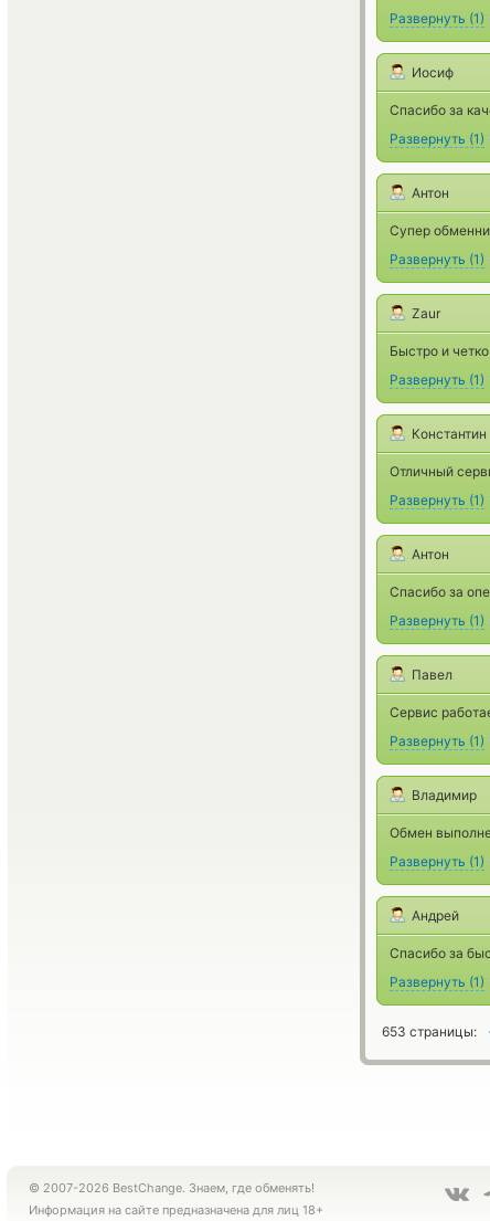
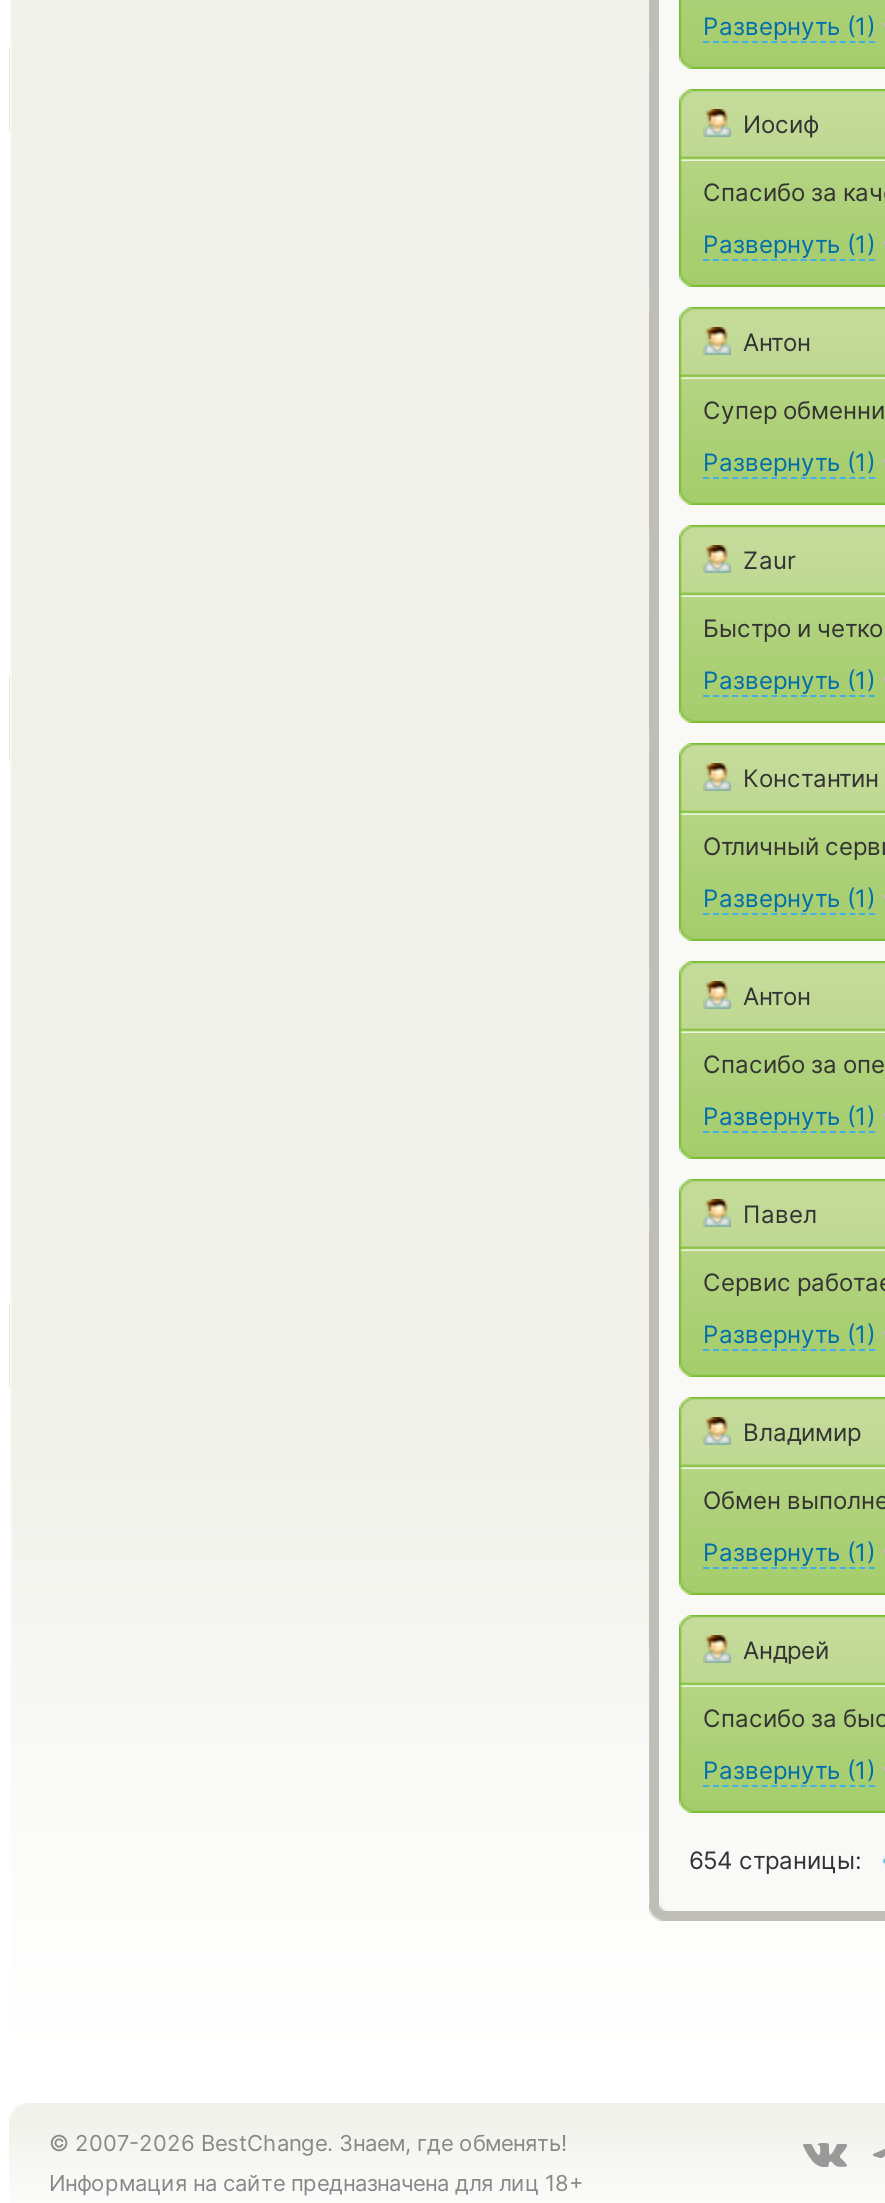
[382,1023,480,1040] 653 страницы: -> [689,1845,867,1875] 654 страницы:

